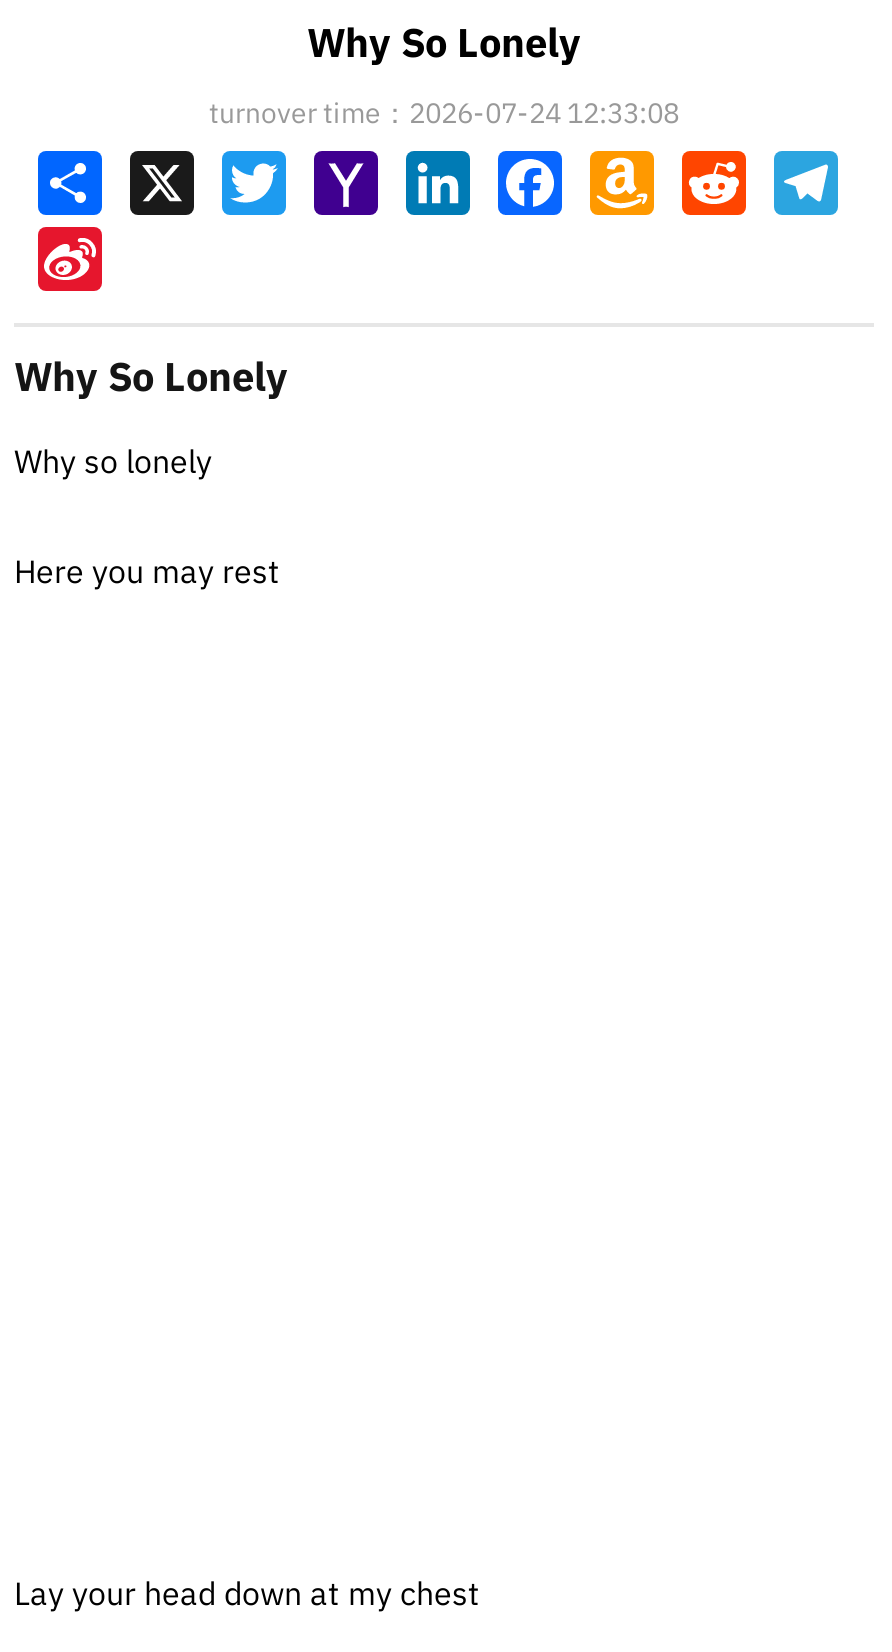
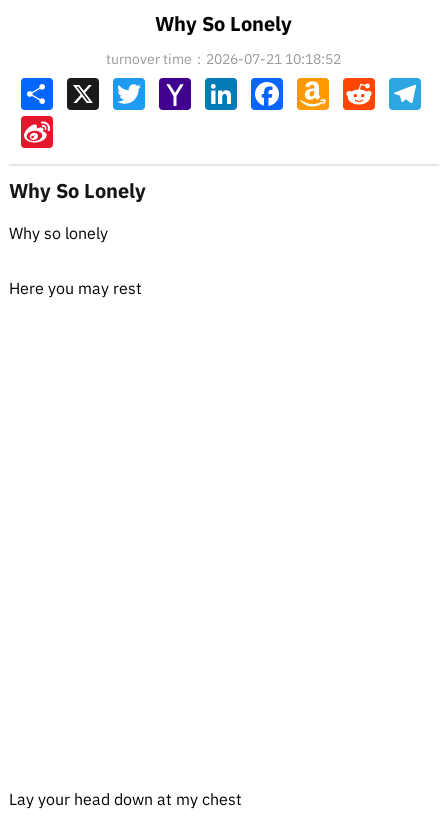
[209,95,679,131] turnover time：2026-07-24 12:33:08 -> [106,50,341,68] turnover time：2026-07-21 10:18:52

